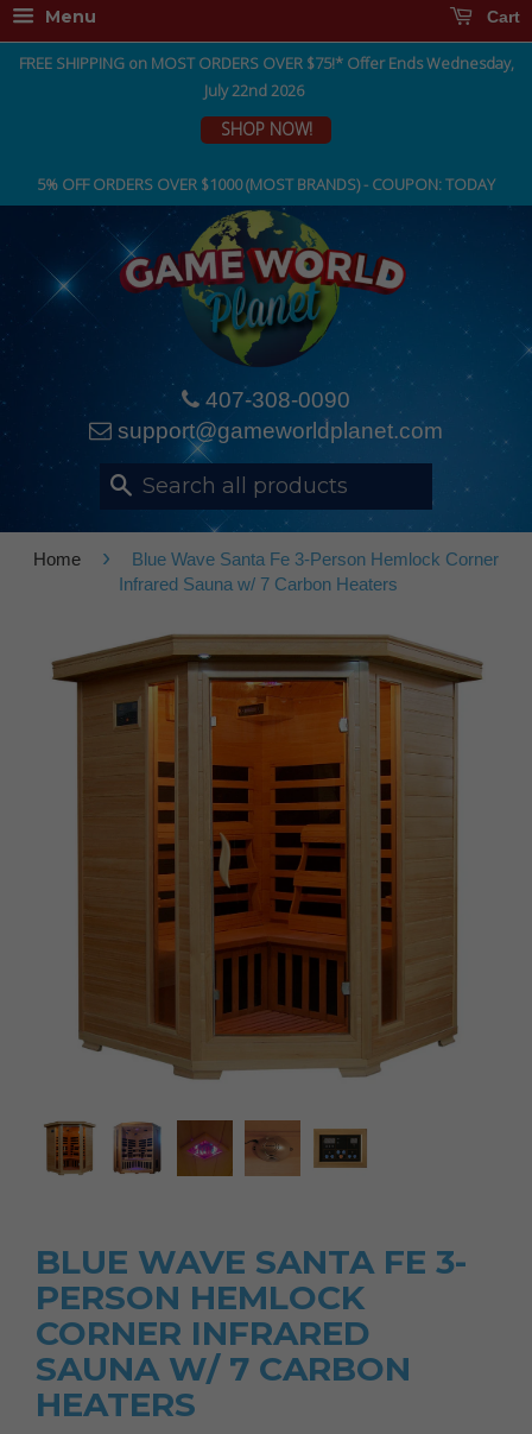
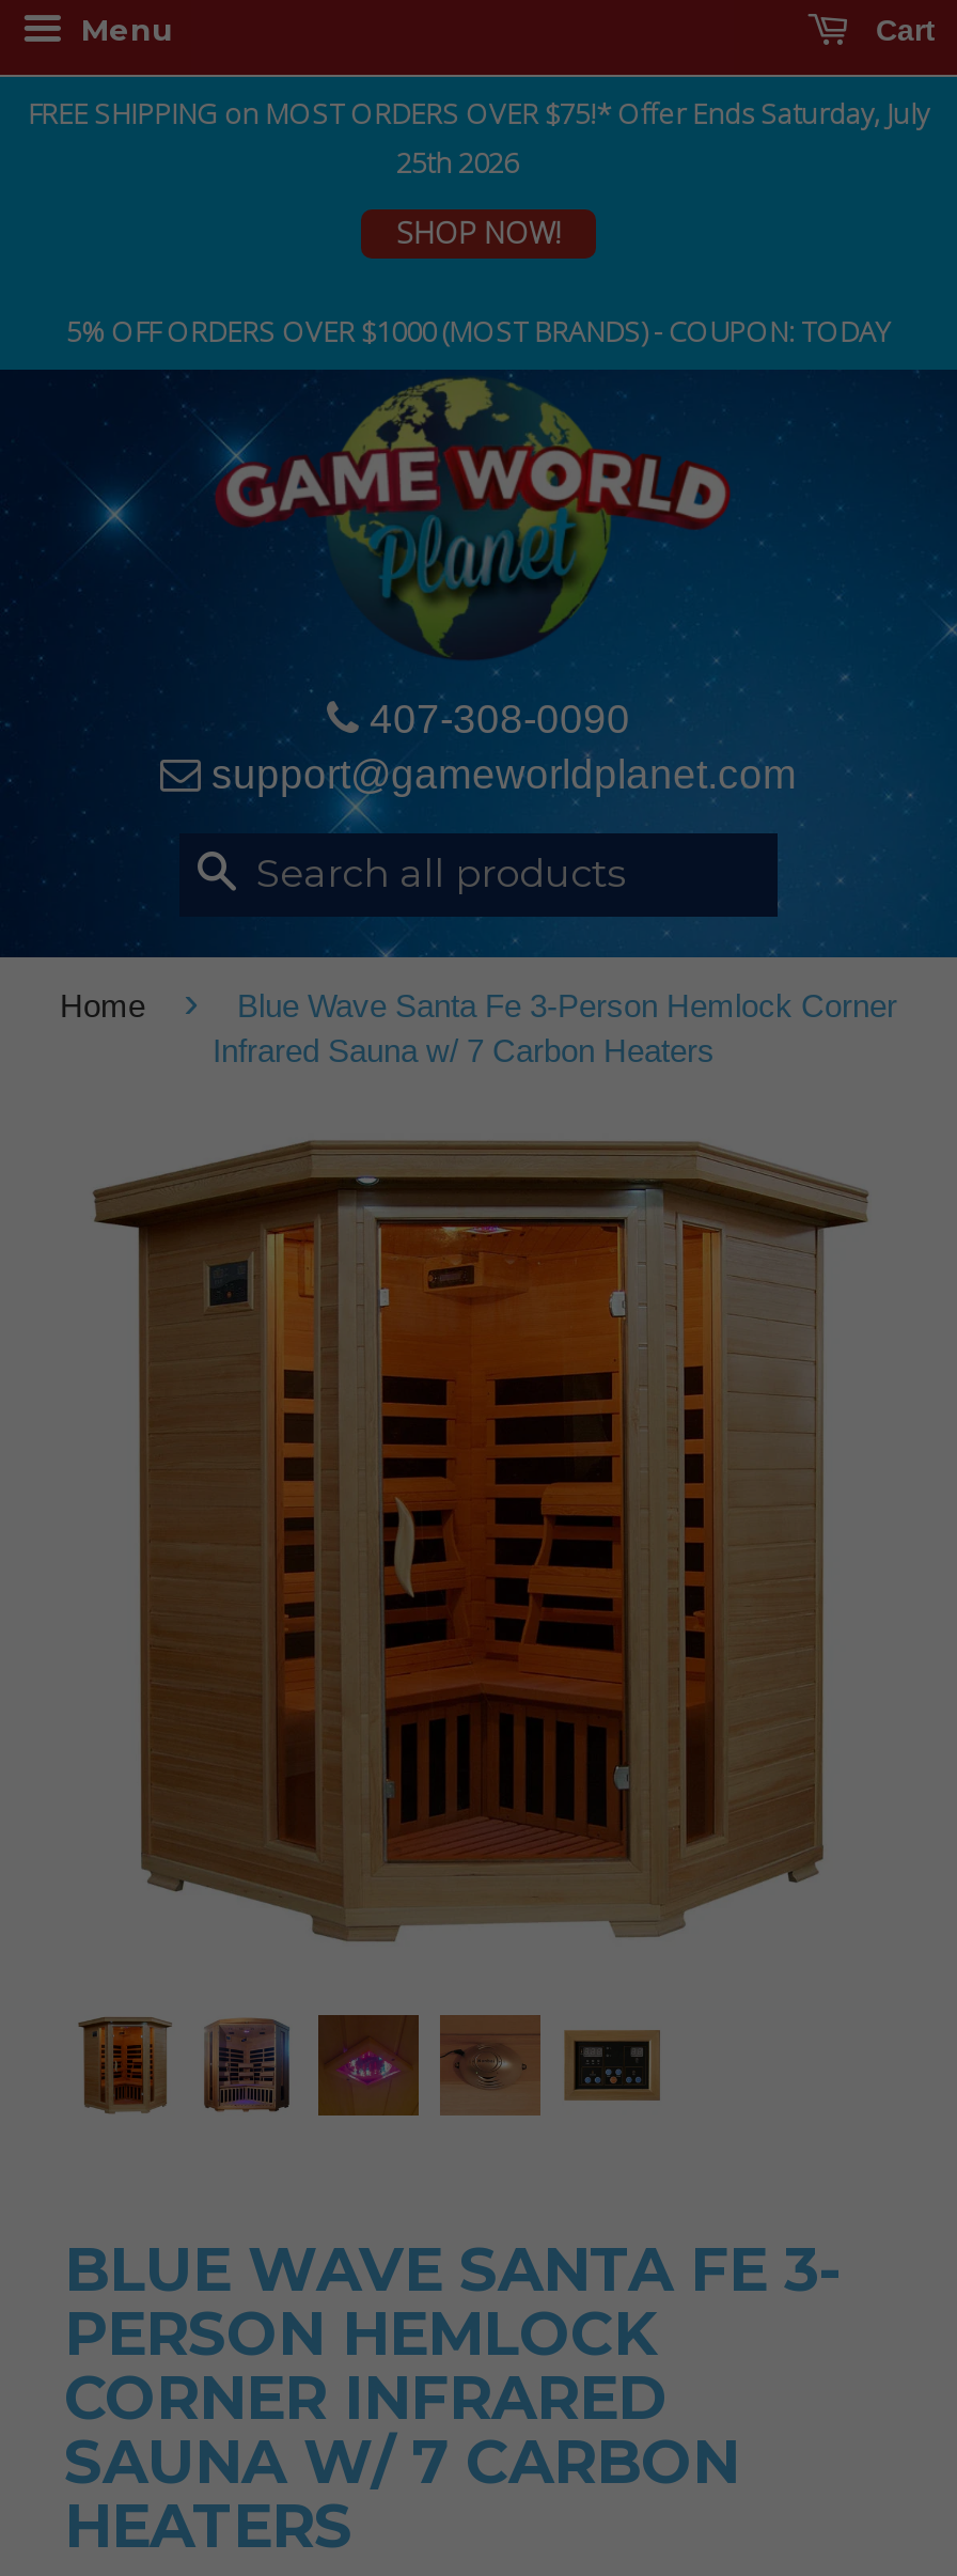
[18,52,514,101] FREE SHIPPING on MOST ORDERS OVER $75!* Offer Ends Wednesday, | July 22nd 2026 -> [28,94,929,182] FREE SHIPPING on MOST ORDERS OVER $75!* Offer Ends Saturday, July | 25th 2026

